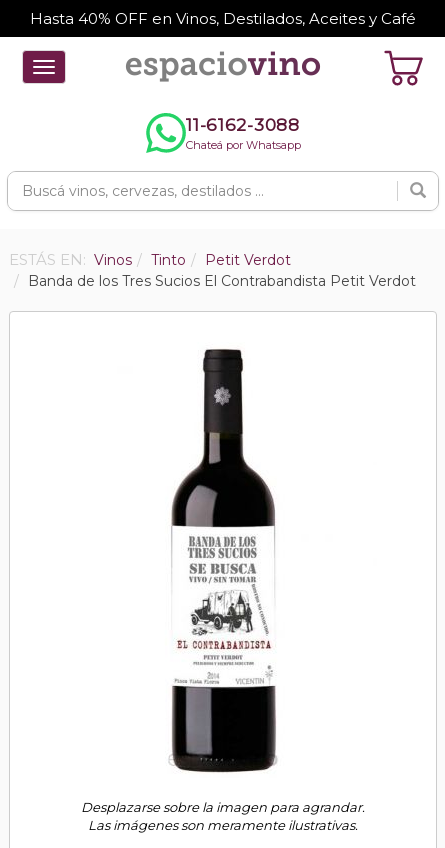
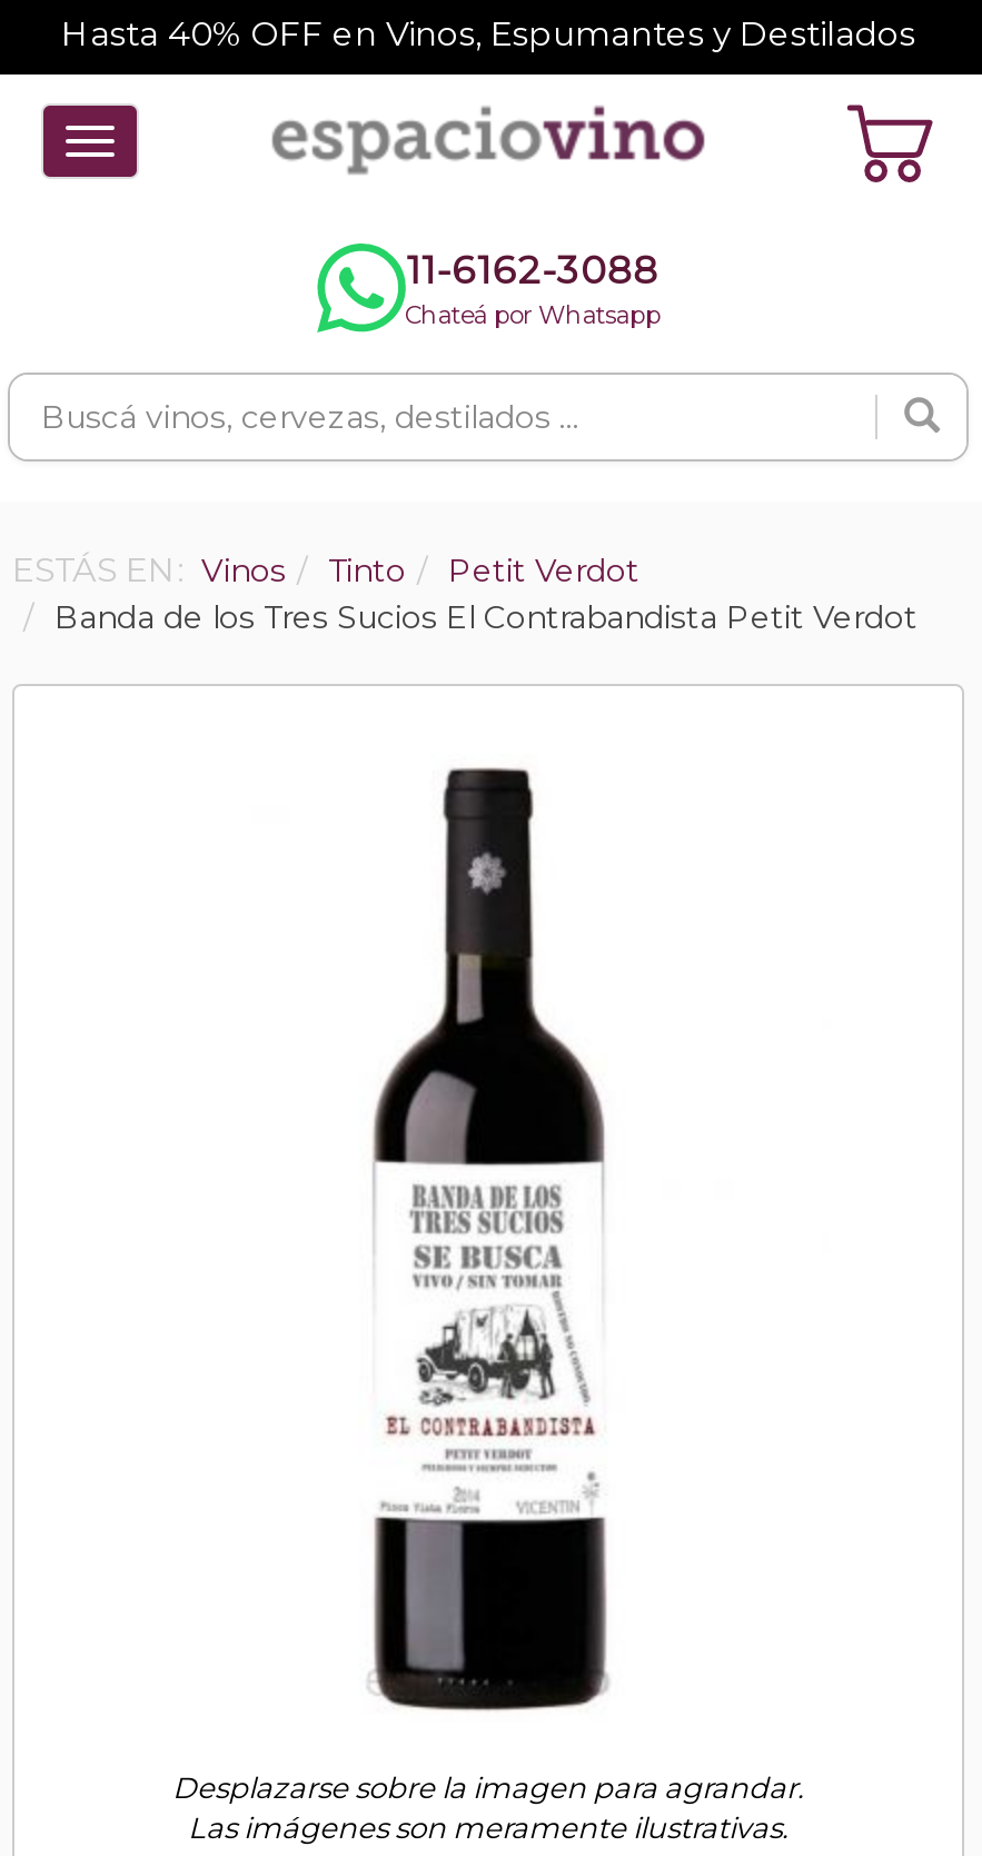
[30,9,416,28] Hasta 40% OFF en Vinos, Destilados, Aceites y Café -> [61,12,915,54] Hasta 40% OFF en Vinos, Espumantes y Destilados

